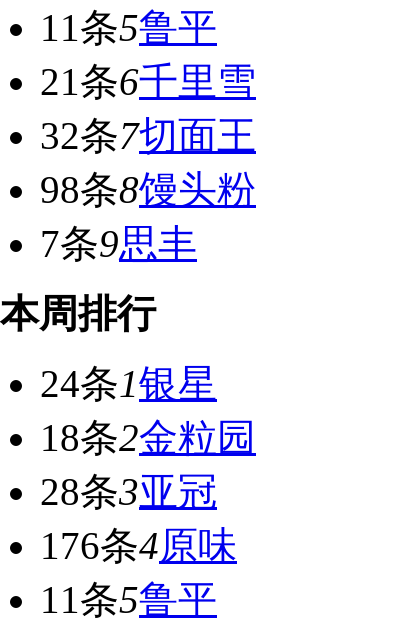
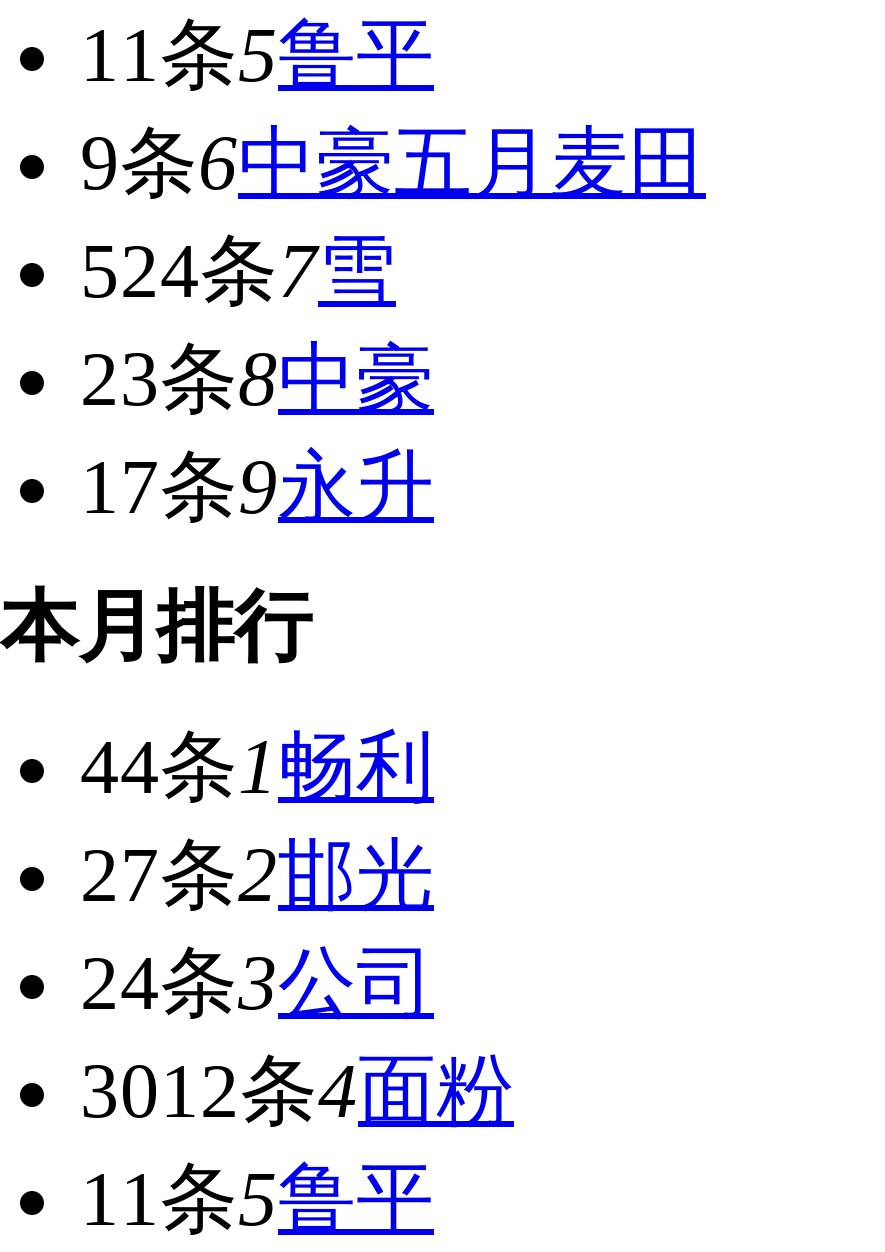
[40,60,256,265] 21条6千里雪 | 32条7切面王 | 98条8馒头粉 | 7条9思丰 -> [80,119,706,529] 9条6中豪五月麦田 | 524条7雪 | 23条8中豪 | 17条9永升
[0,292,156,335] 本周排行 -> [0,583,312,669] 本月排行
[40,362,256,567] 24条1银星 | 18条2金粒园 | 28条3亚冠 | 176条4原味 -> [80,723,514,1133] 44条1畅利 | 27条2邯光 | 24条3公司 | 3012条4面粉

